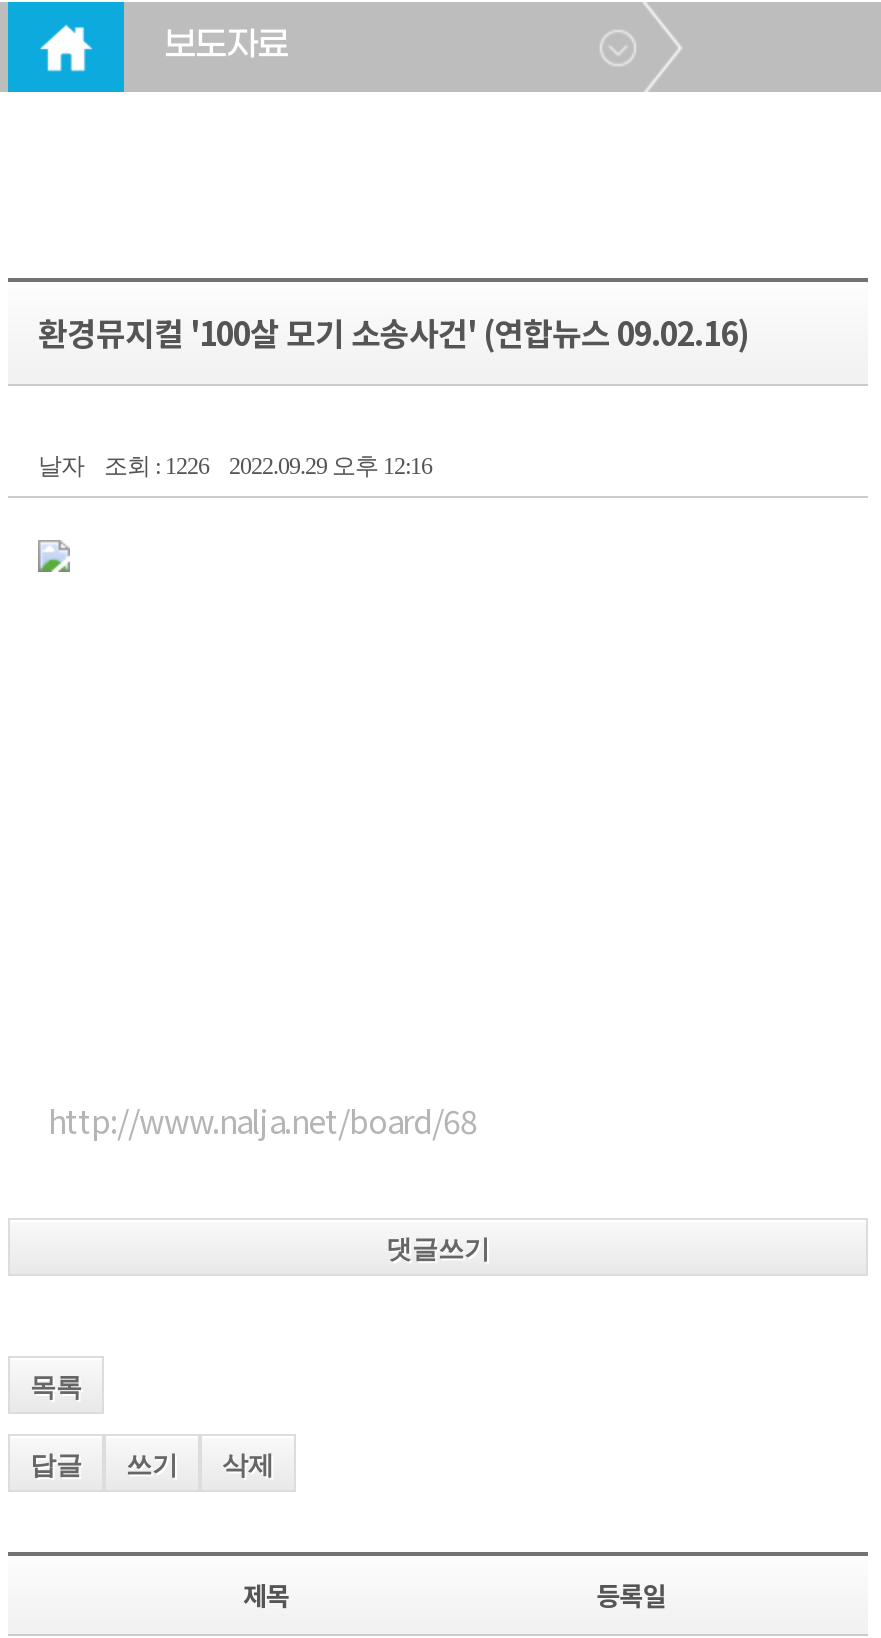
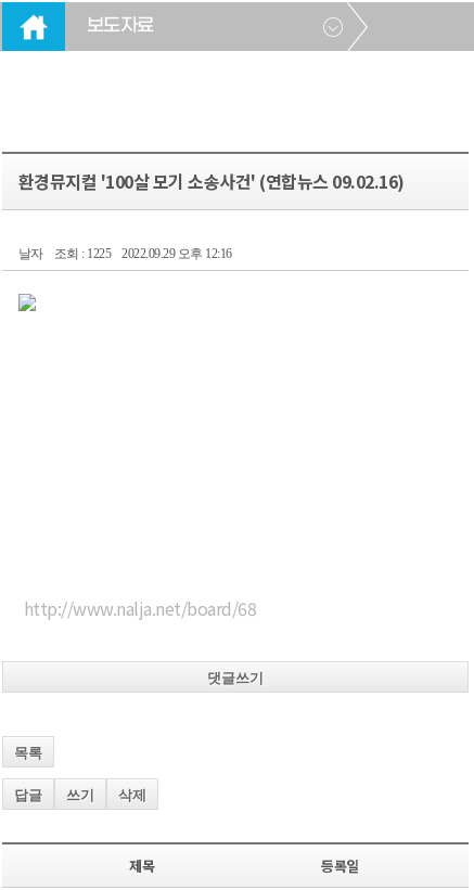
[38,452,432,480] 날자 조회 : 1226 2022.09.29 오후 12:16 -> [18,246,232,261] 날자 조회 : 1225 2022.09.29 오후 12:16

